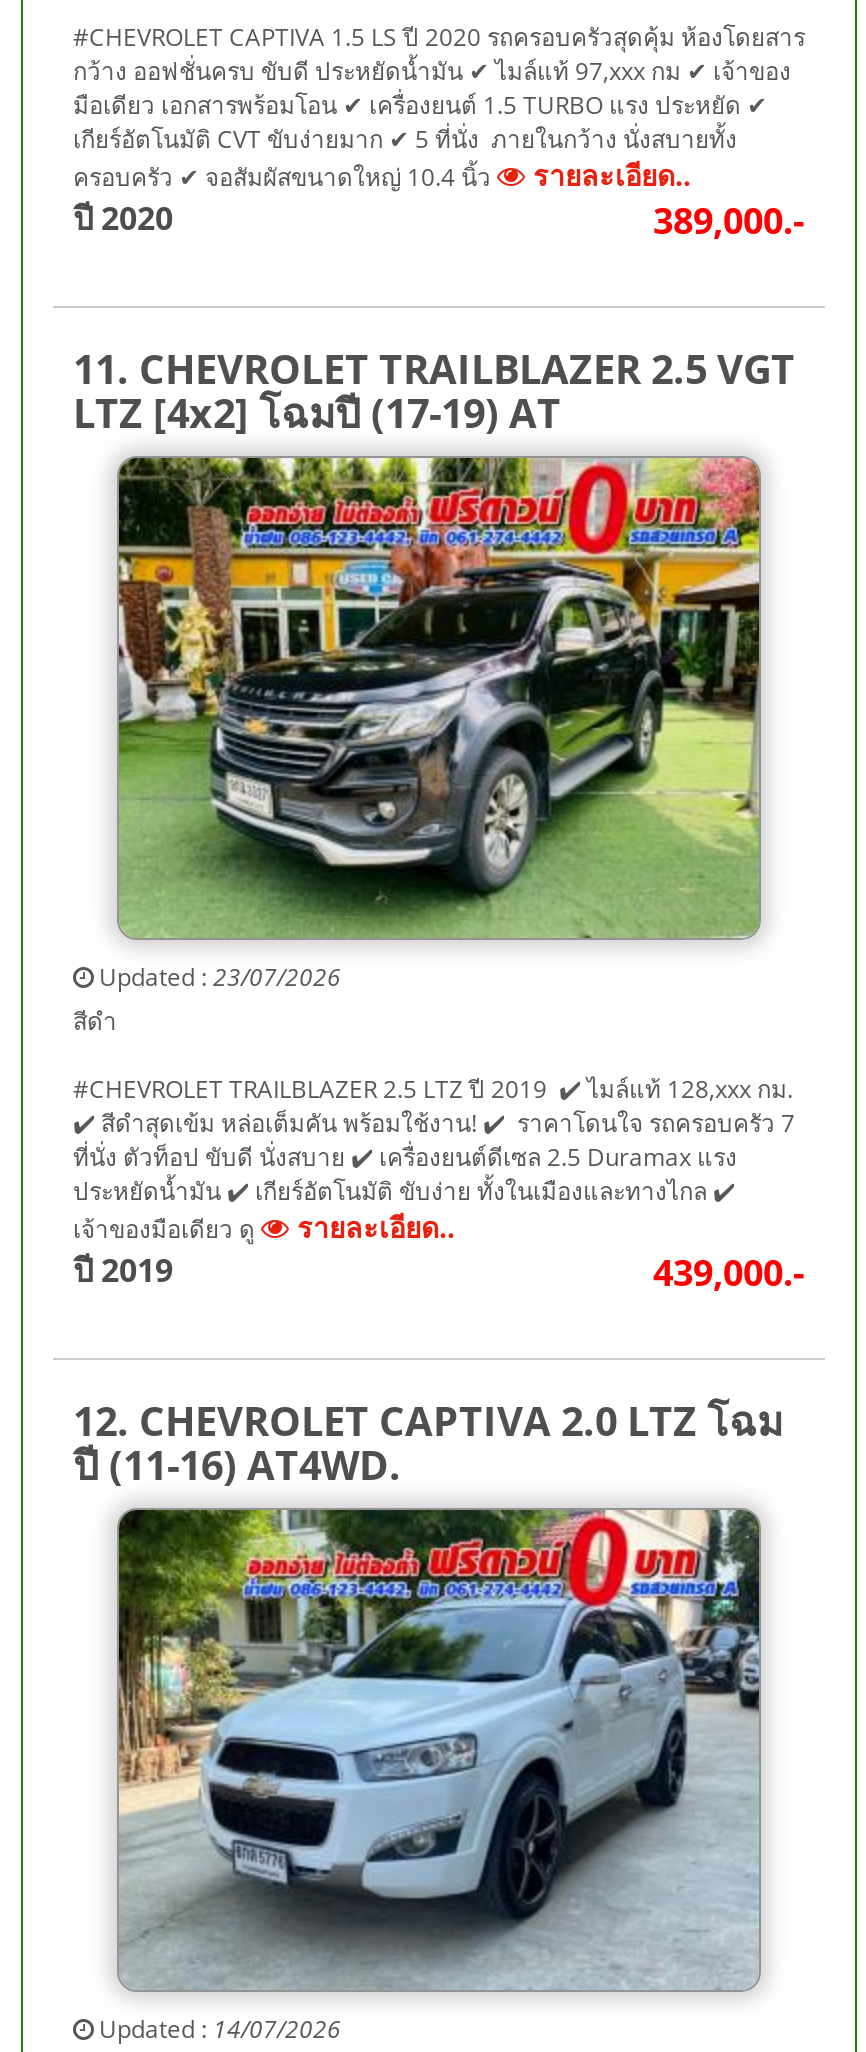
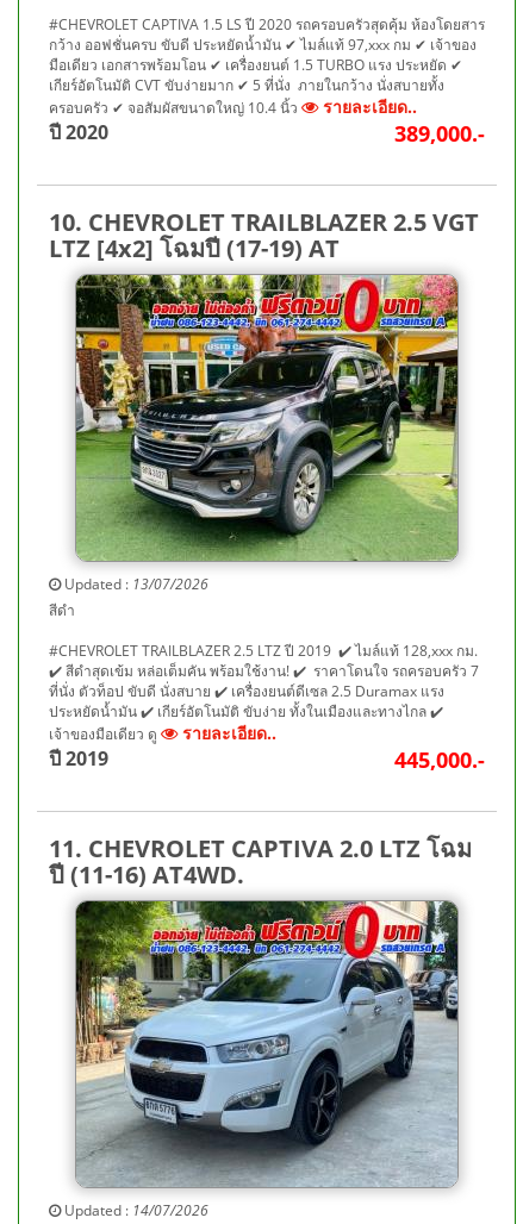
[73,342,795,396] 11. CHEVROLET TRAILBLAZER 2.5 VGT -> [49,206,479,238] 10. CHEVROLET TRAILBLAZER 2.5 VGT
[93,960,341,994] Updated : 23/07/2026 -> [61,574,208,594] Updated : 13/07/2026
[653,1248,805,1296] 439,000.- -> [394,745,485,774] 445,000.-
[73,1394,783,1448] 12. CHEVROLET CAPTIVA 2.0 LTZ โฉม -> [49,832,472,864] 11. CHEVROLET CAPTIVA 2.0 LTZ โฉม

